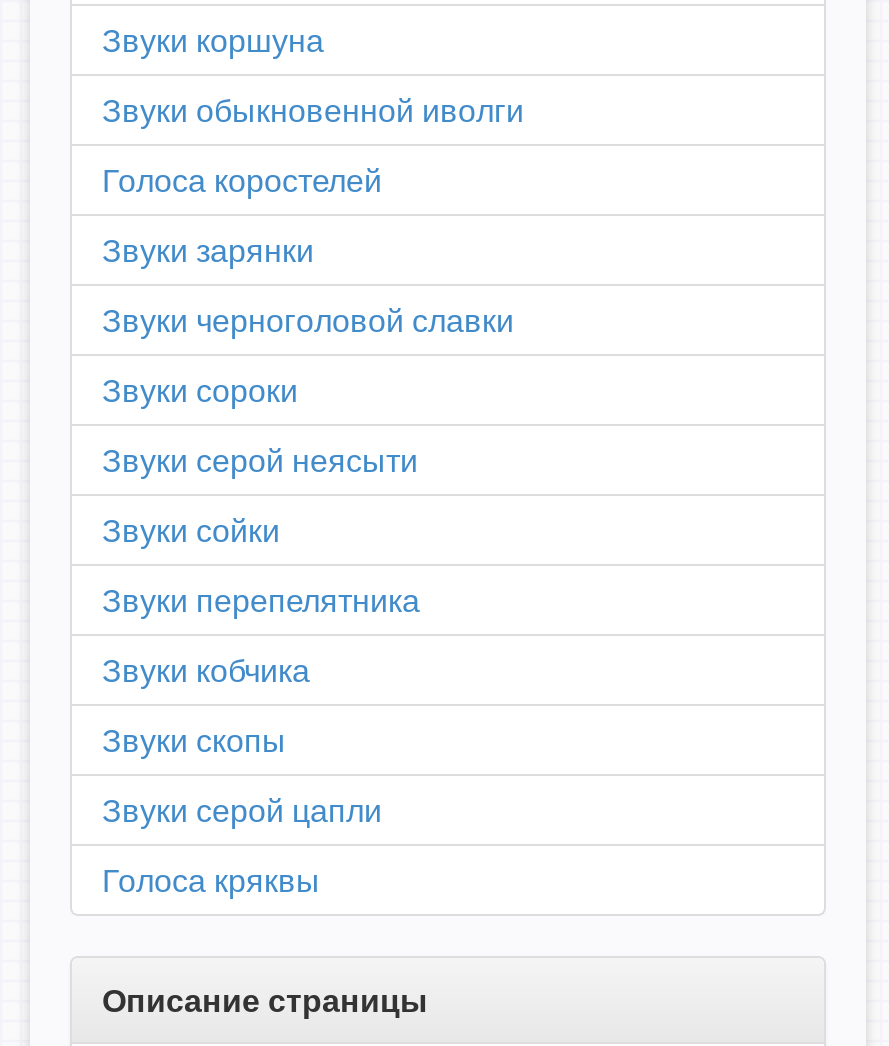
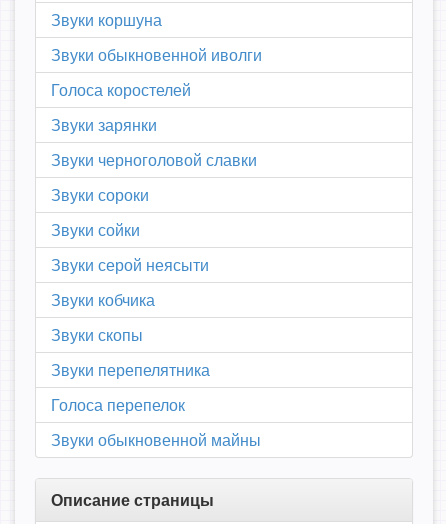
moved [102,436,418,482] -> [51,253,209,276]: Звуки серой неясыти
moved [102,506,280,552] -> [51,218,140,241]: Звуки сойки
moved [102,576,420,622] -> [51,358,210,381]: Звуки перепелятника
moved [102,646,310,762] -> [51,288,155,346]: Звуки кобчика | Звуки скопы
[102,786,382,902] Звуки серой цапли | Голоса кряквы -> [51,393,261,451] Голоса перепелок | Звуки обыкновенной майны

